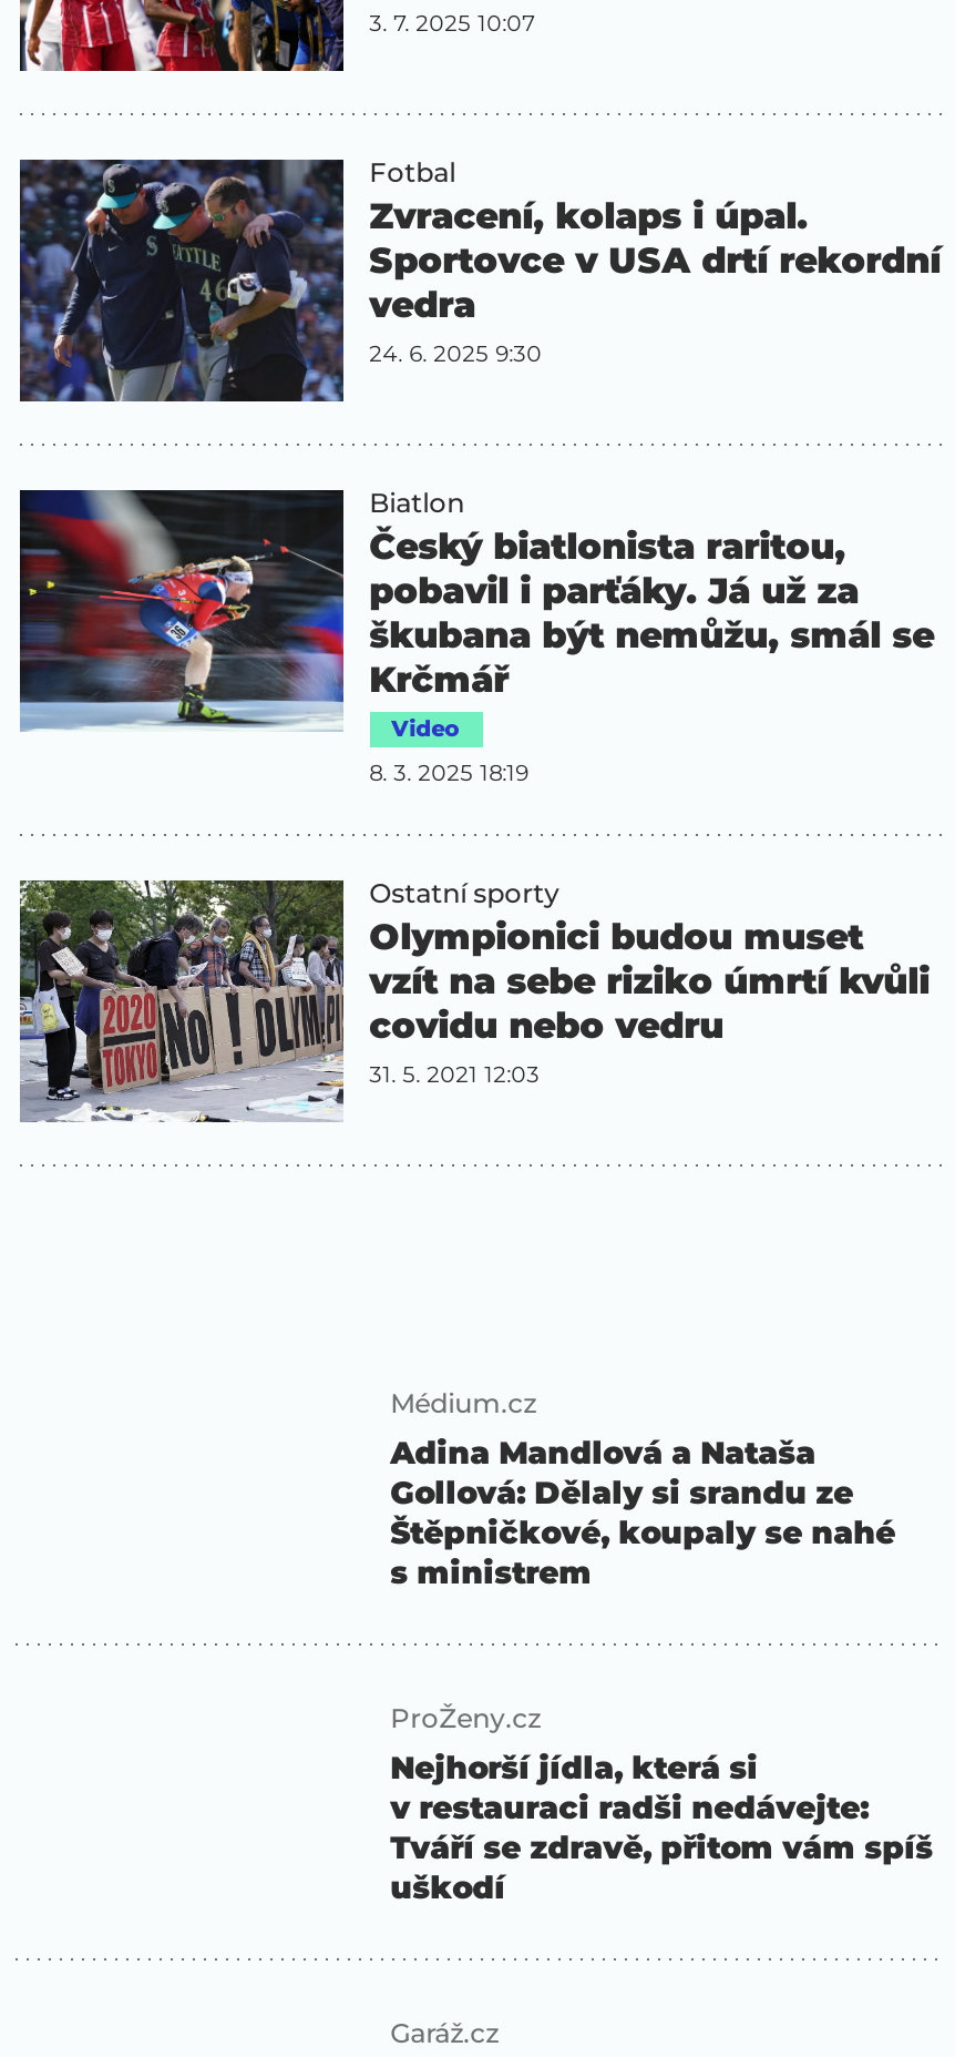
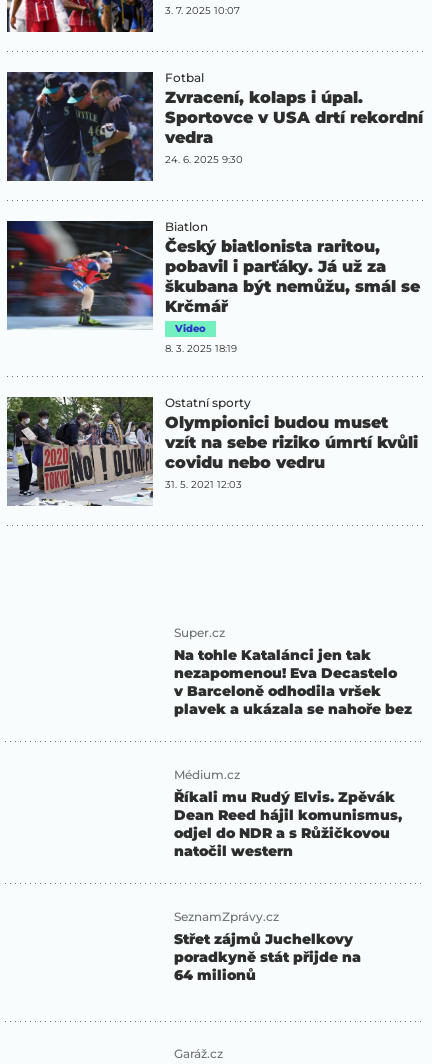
none -> [174,625,412,718] Super.cz | Na tohle Katalánci jen tak | nezapomenou! Eva Decastelo | v Barceloně odhodila vršek | plavek a ukázala se nahoře bez
[390,1434,895,1593] Adina Mandlová a Nataša | Gollová: Dělaly si srandu ze | Štěpničkové, koupaly se nahé | s ministrem -> [174,788,402,860] Říkali mu Rudý Elvis. Zpěvák | Dean Reed hájil komunismus, | odjel do NDR a s Růžičkovou | natočil western
[390,1702,933,1908] ProŽeny.cz | Nejhorší jídla, která si | v restauraci radši nedávejte: | Tváří se zdravě, přitom vám spíš | uškodí -> [174,909,361,984] SeznamZprávy.cz | Střet zájmů Juchelkovy | poradkyně stát přijde na | 64 milionů

